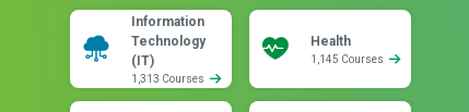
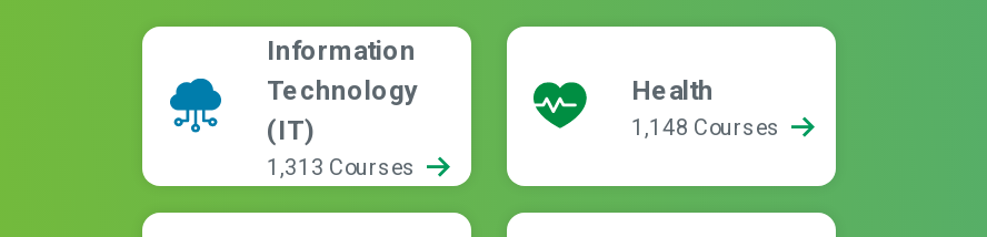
[310,53,386,65] 1,145 Courses -> [631,115,785,140] 1,148 Courses

